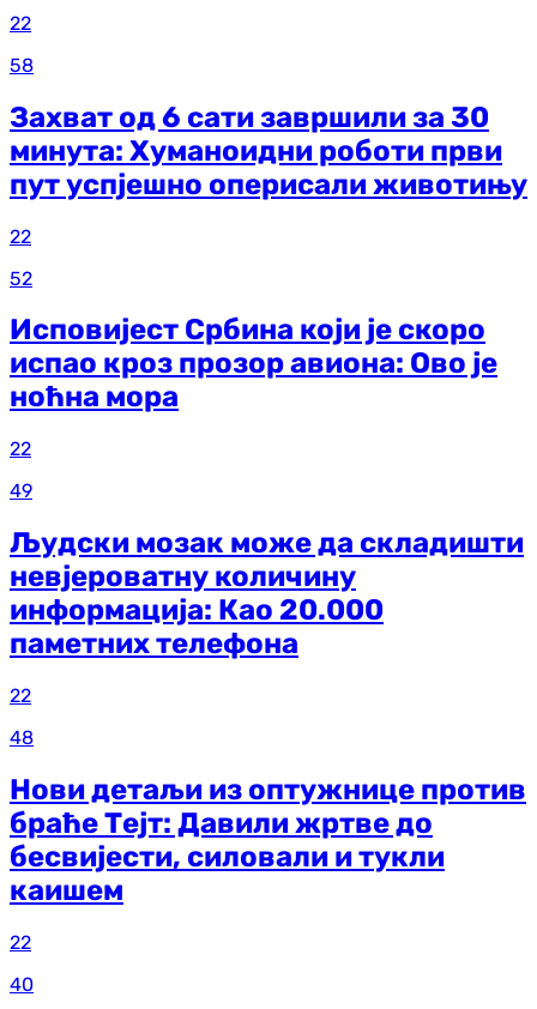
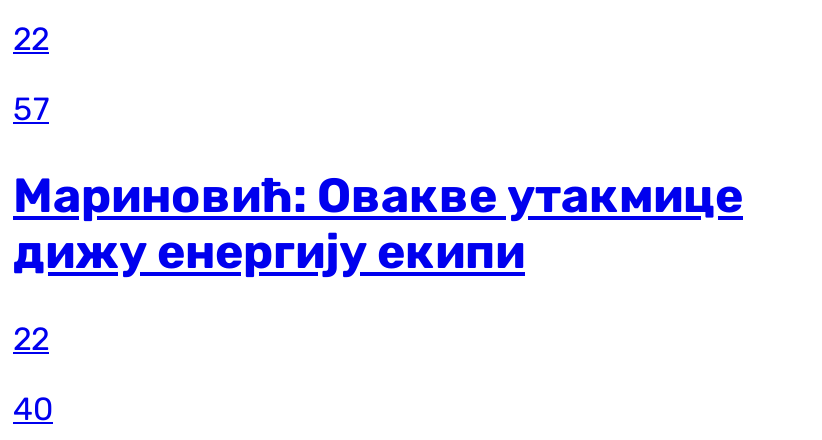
[10,54,527,907] 58 | Захват од 6 сати завршили за 30 | минута: Хуманоидни роботи први | пут успјешно оперисали животињу | 22 | 52 | Исповијест Србина који је скоро | испао кроз прозор авиона: Ово је | ноћна мора | 22 | 49 | Људски мозак може да складишти | невјероватну количину | информација: Као 20.000 | паметних телефона | 22 | 48 | Нови детаљи из оптужнице против | браће Тејт: Давили жртве до | бесвијести, силовали и тукли | каишем -> [13,89,743,279] 57 | Мариновић: Овакве утакмице | дижу енергију екипи

